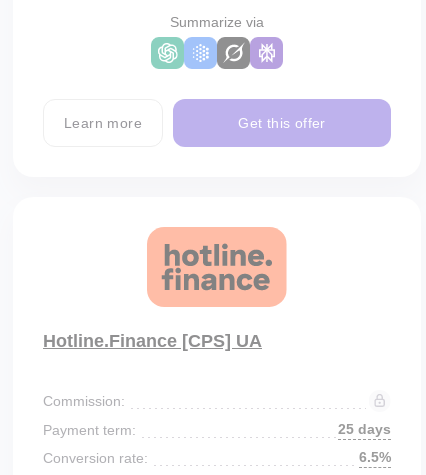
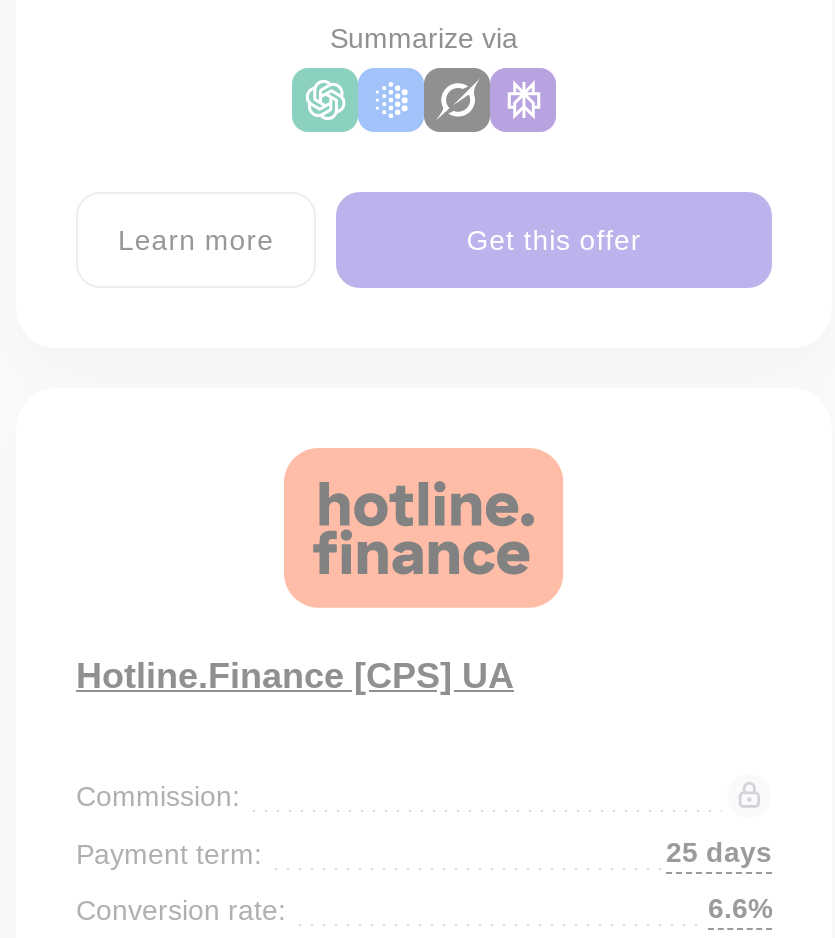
[359,449,391,465] 6.5% -> [708,892,772,924] 6.6%

